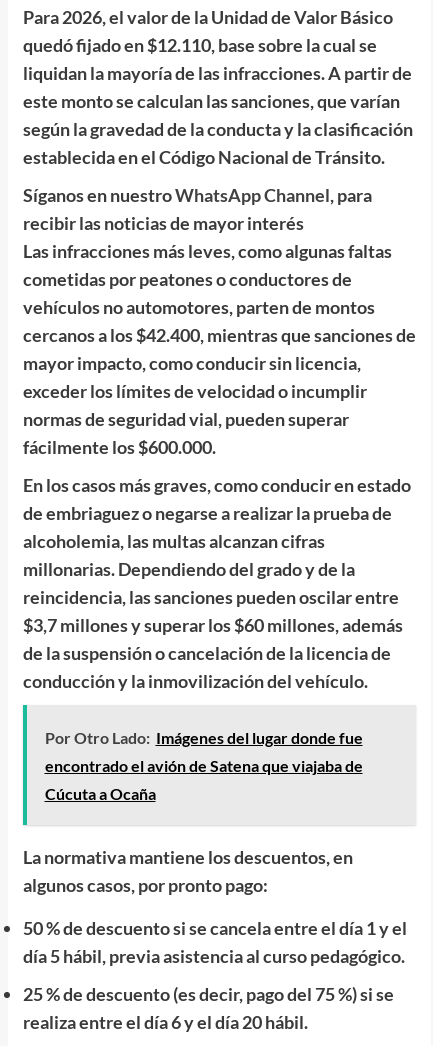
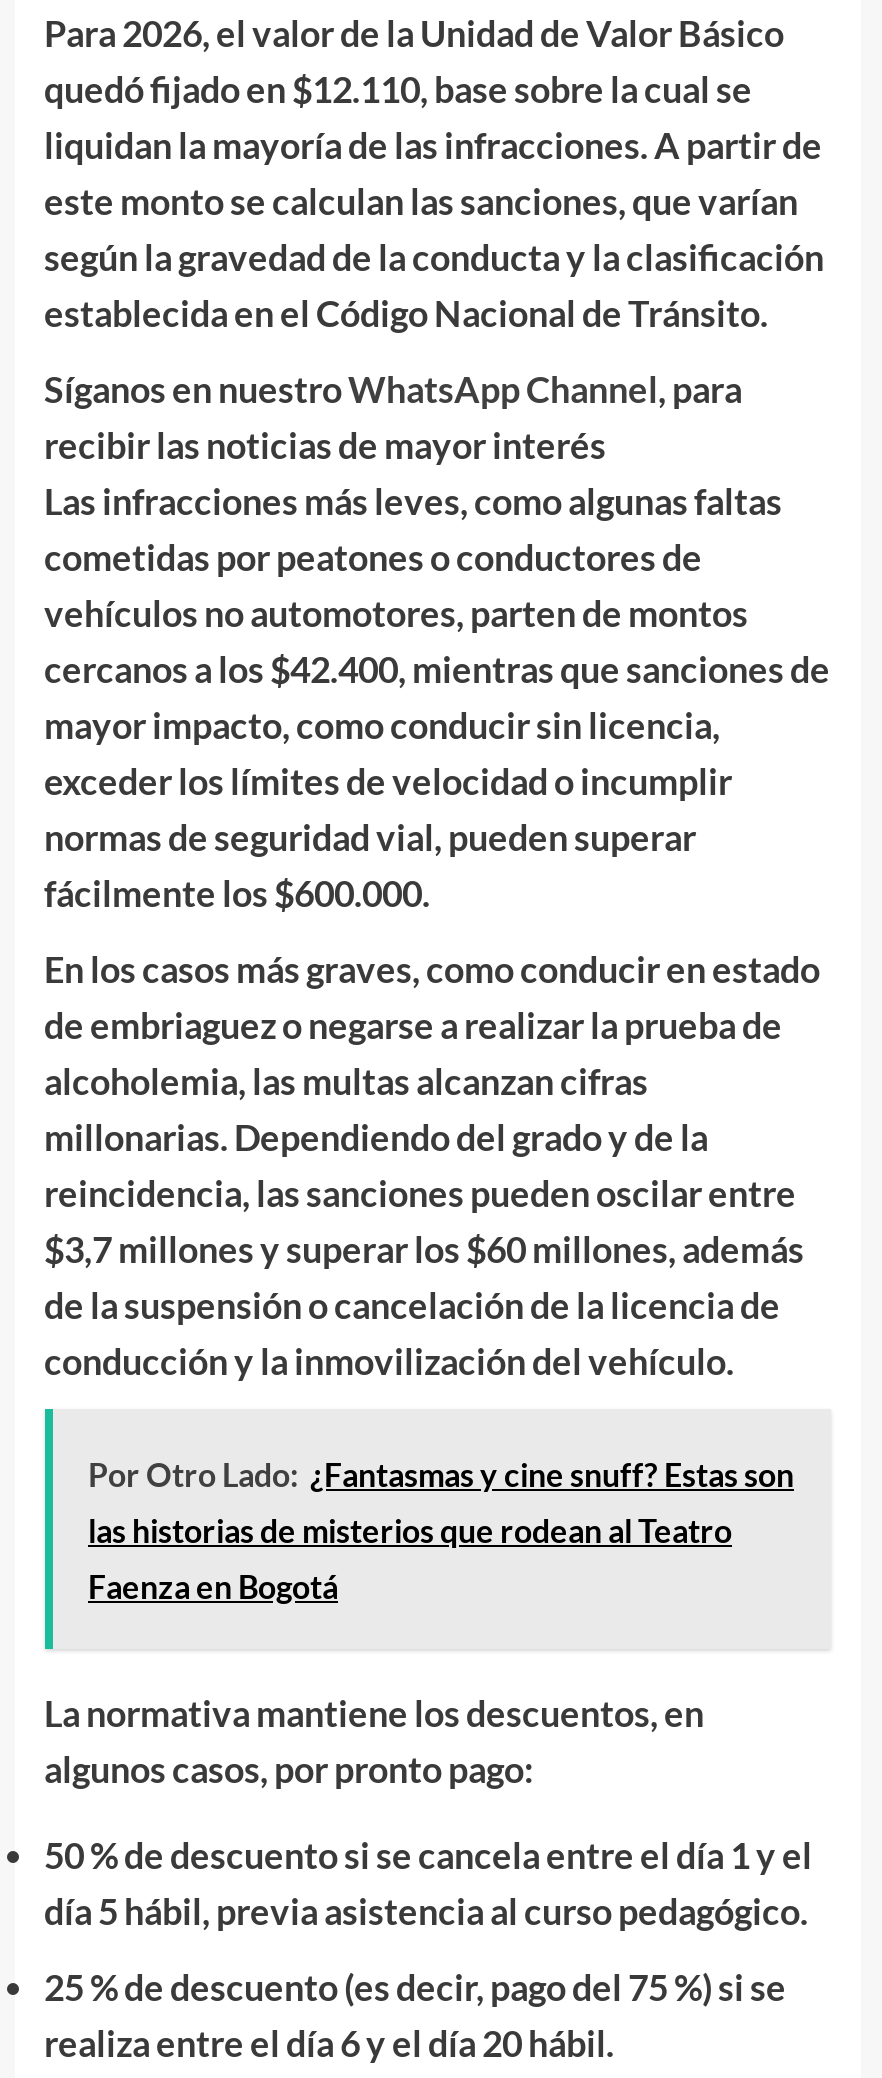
[44,728,362,747] Por Otro Lado: Imágenes del lugar donde fue -> [88,1455,794,1493] Por Otro Lado: ¿Fantasmas y cine snuff? Estas son
[44,756,362,775] encontrado el avión de Satena que viajaba de -> [88,1511,732,1549] las historias de misterios que rodean al Teatro
[44,784,155,803] Cúcuta a Ocaña -> [88,1567,338,1605] Faenza en Bogotá

